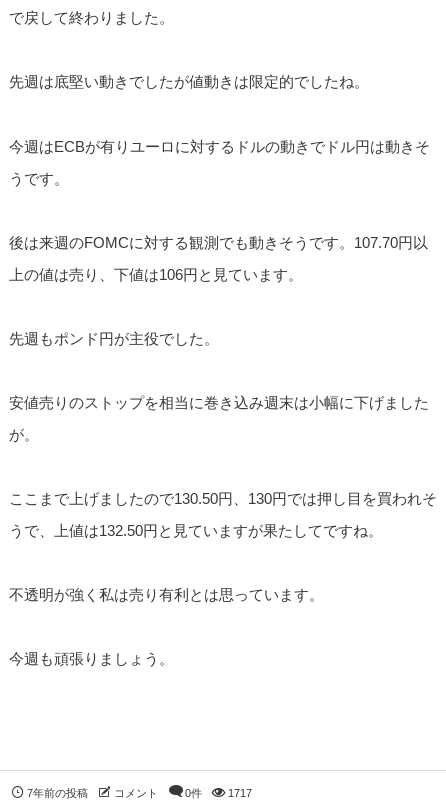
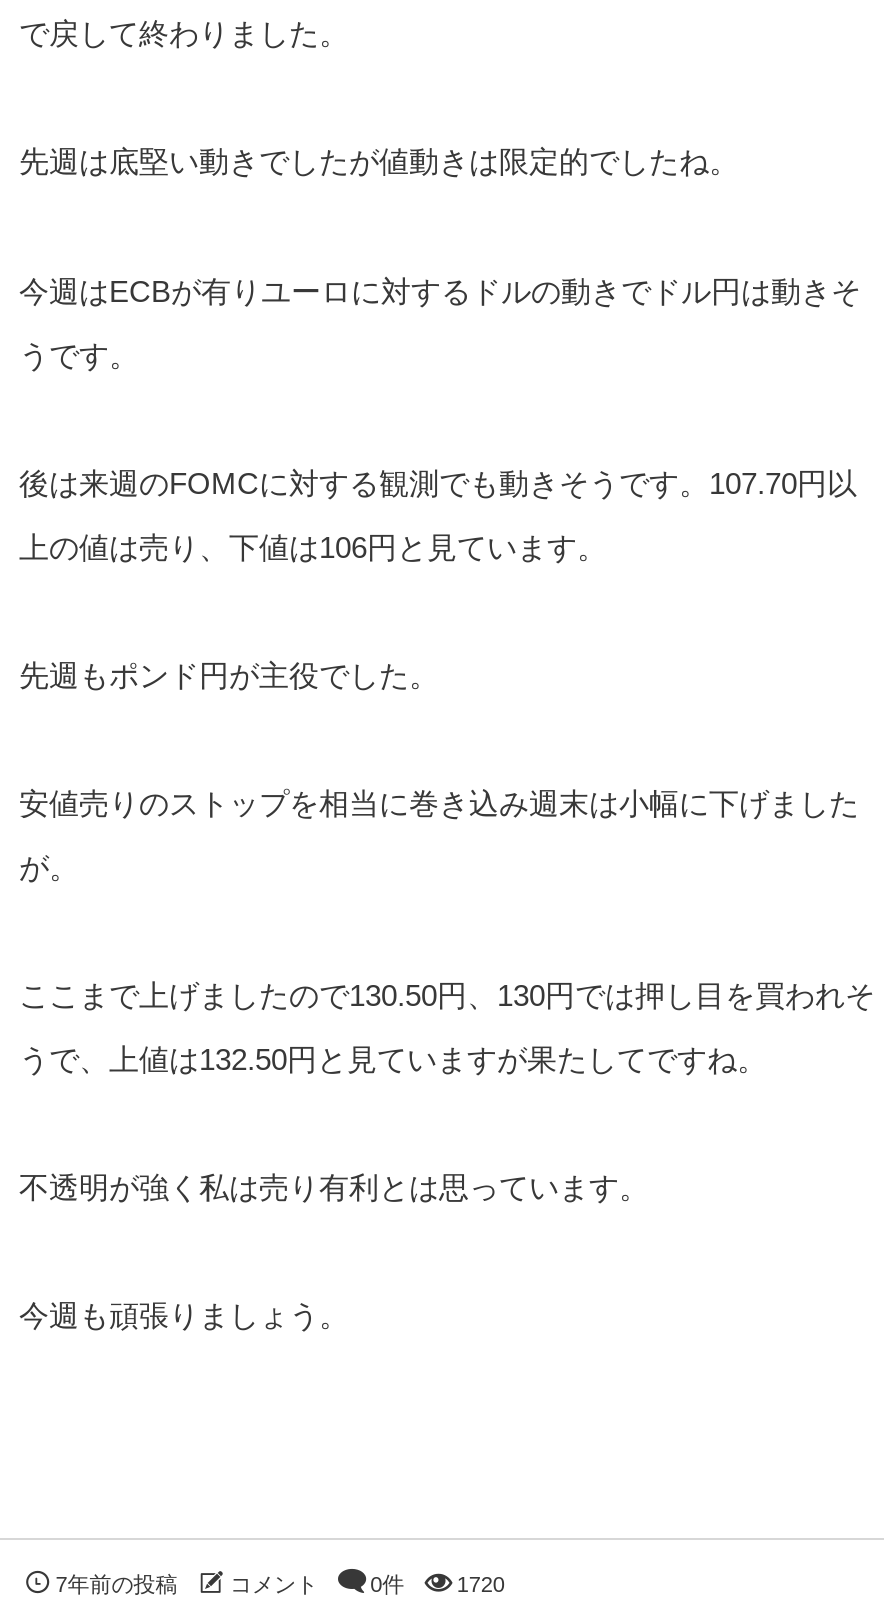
[228,787,252,799] 1717 -> [457,1573,505,1597] 1720

